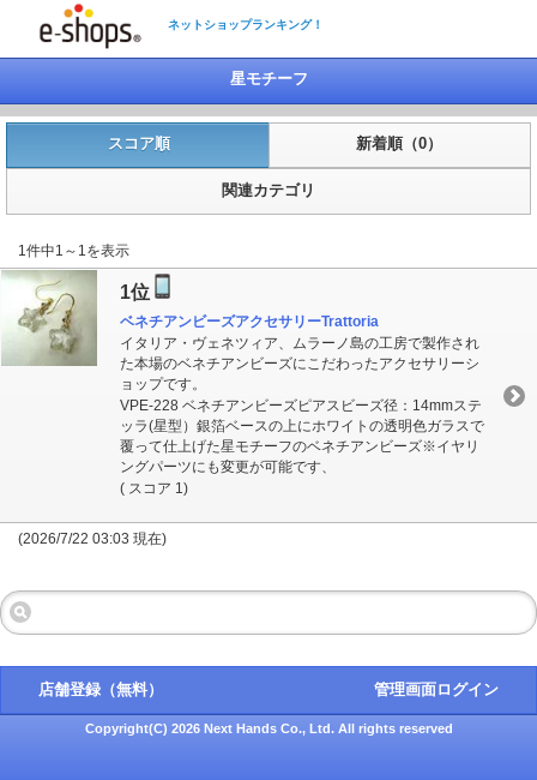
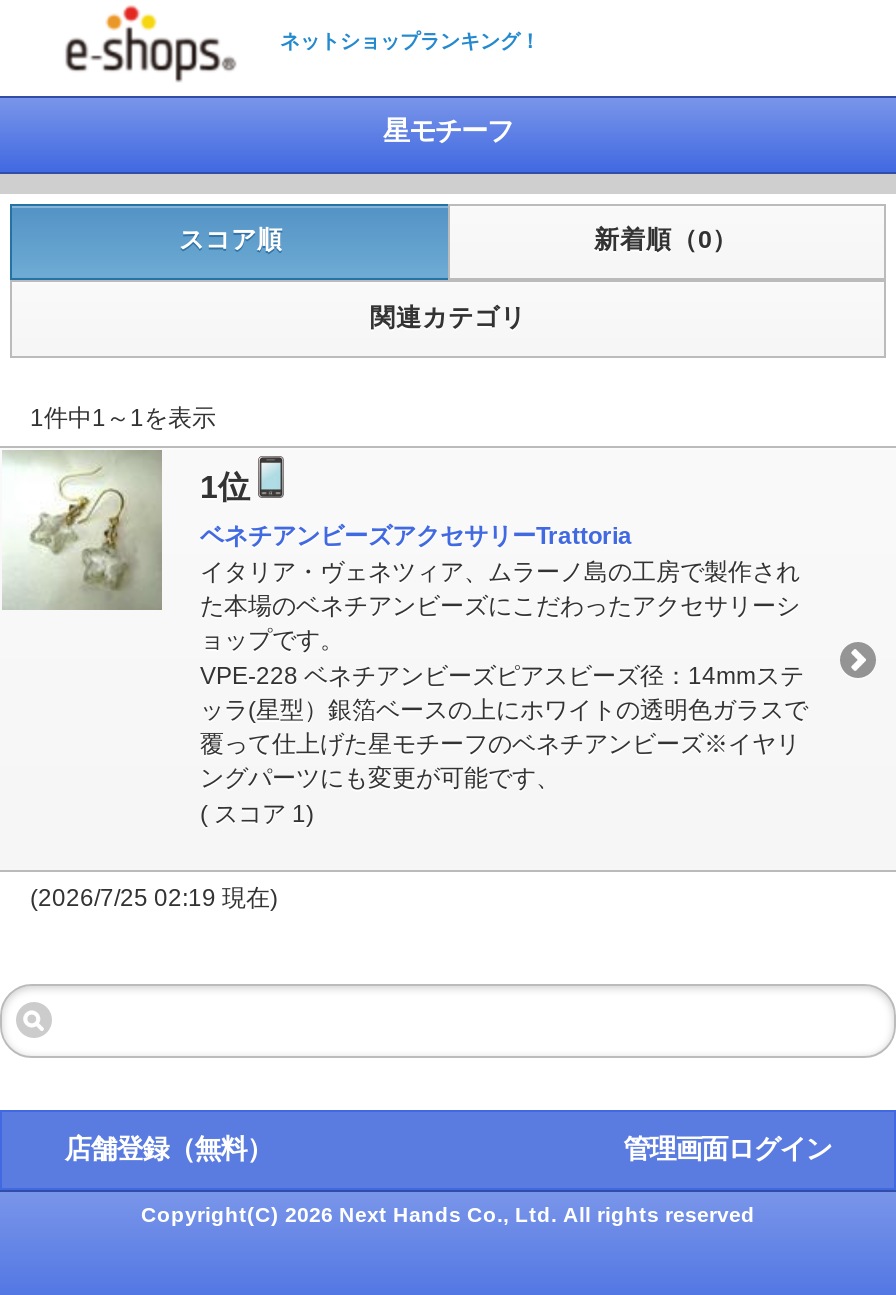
[18,530,167,547] (2026/7/22 03:03 現在) -> [30,884,278,912] (2026/7/25 02:19 現在)

